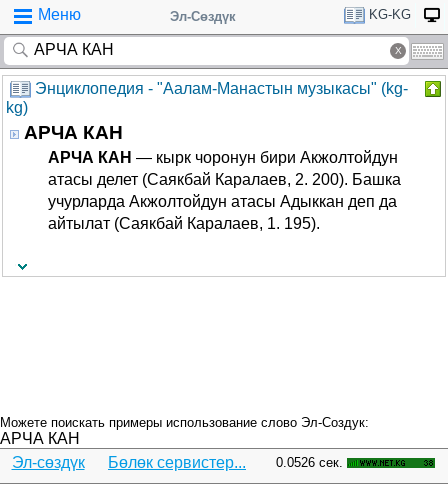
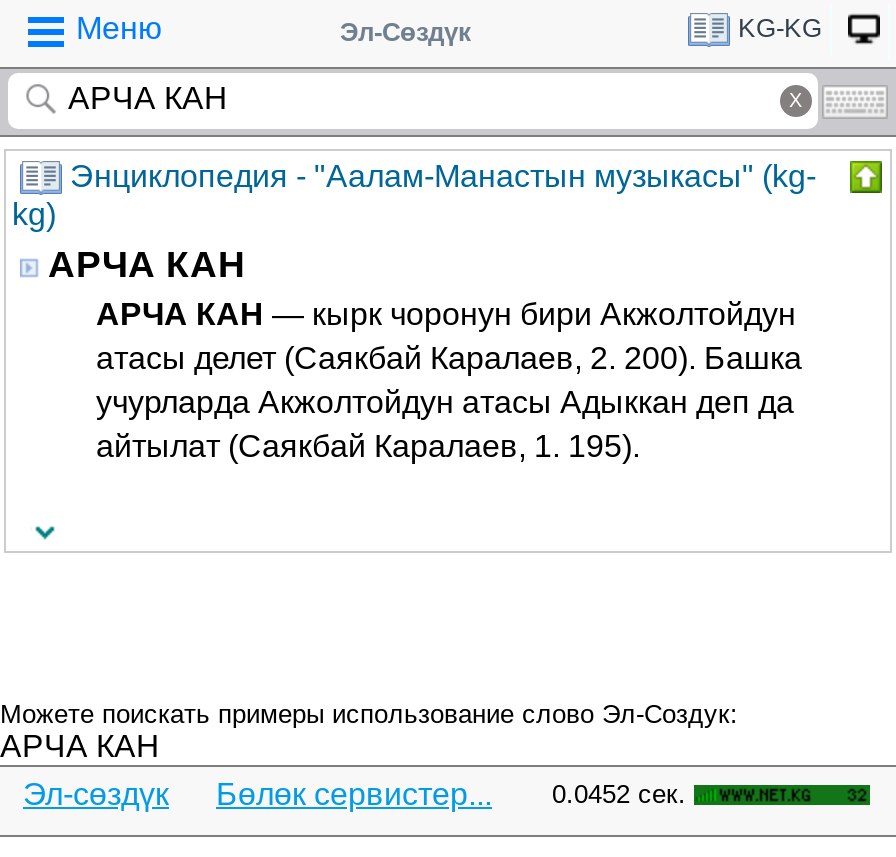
[11,454,343,471] Эл-сөздүк Бөлөк сервистер... 0.0526 сек. -> [23,777,686,811] Эл-сөздүк Бөлөк сервистер... 0.0452 сек.

